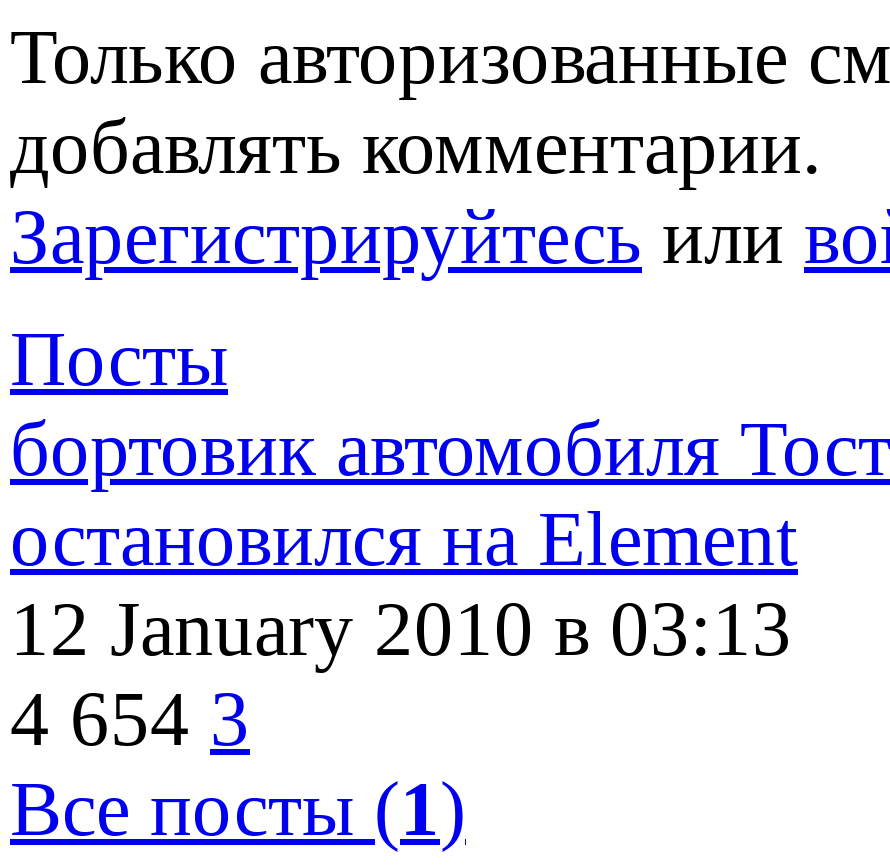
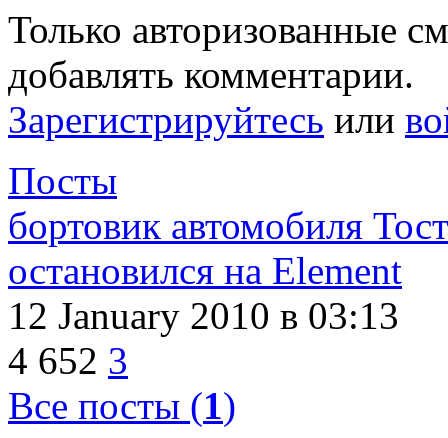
[10,676,250,762] 4 654 3 -> [8,339,128,382] 4 652 3

